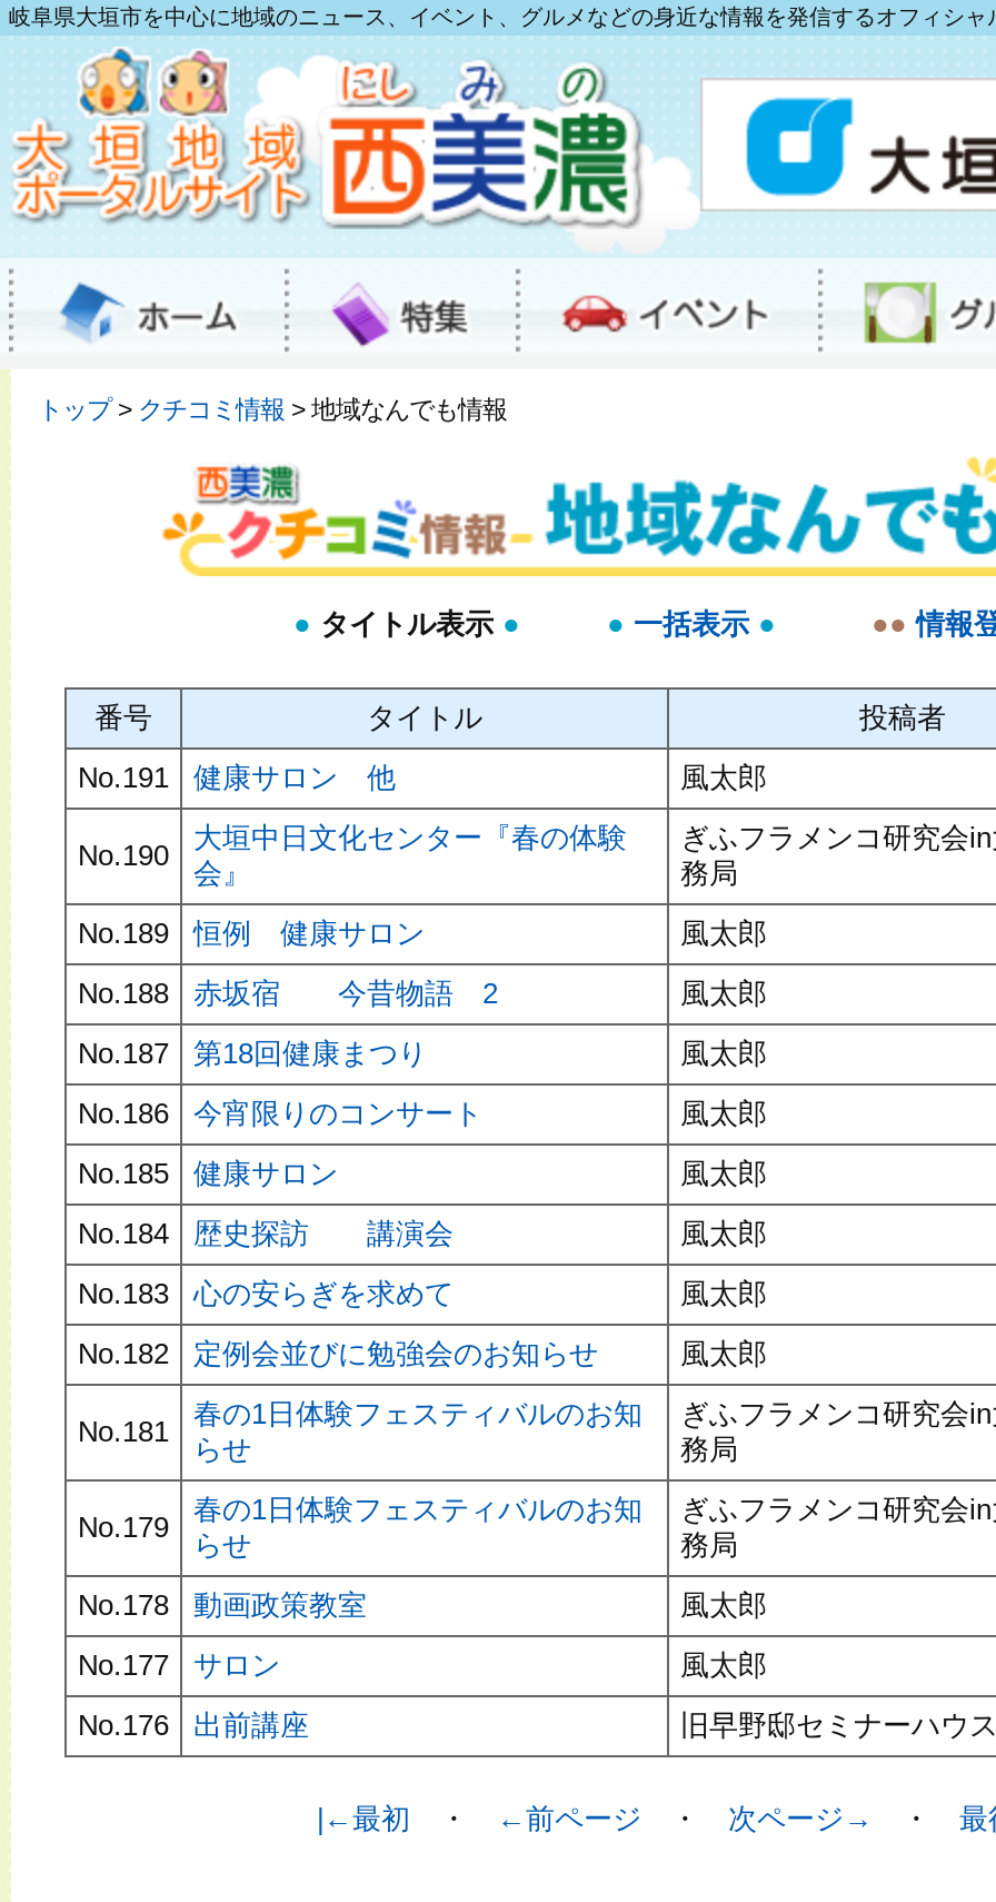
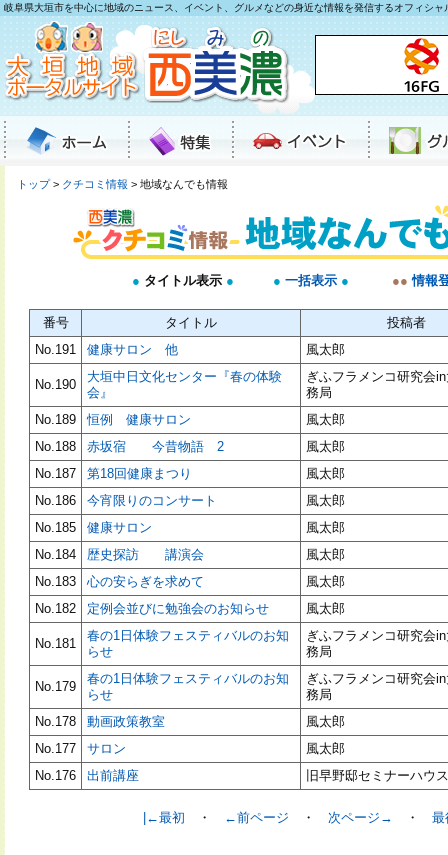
[700,78,989,211] [image] -> [314,34,445,96] [image]

